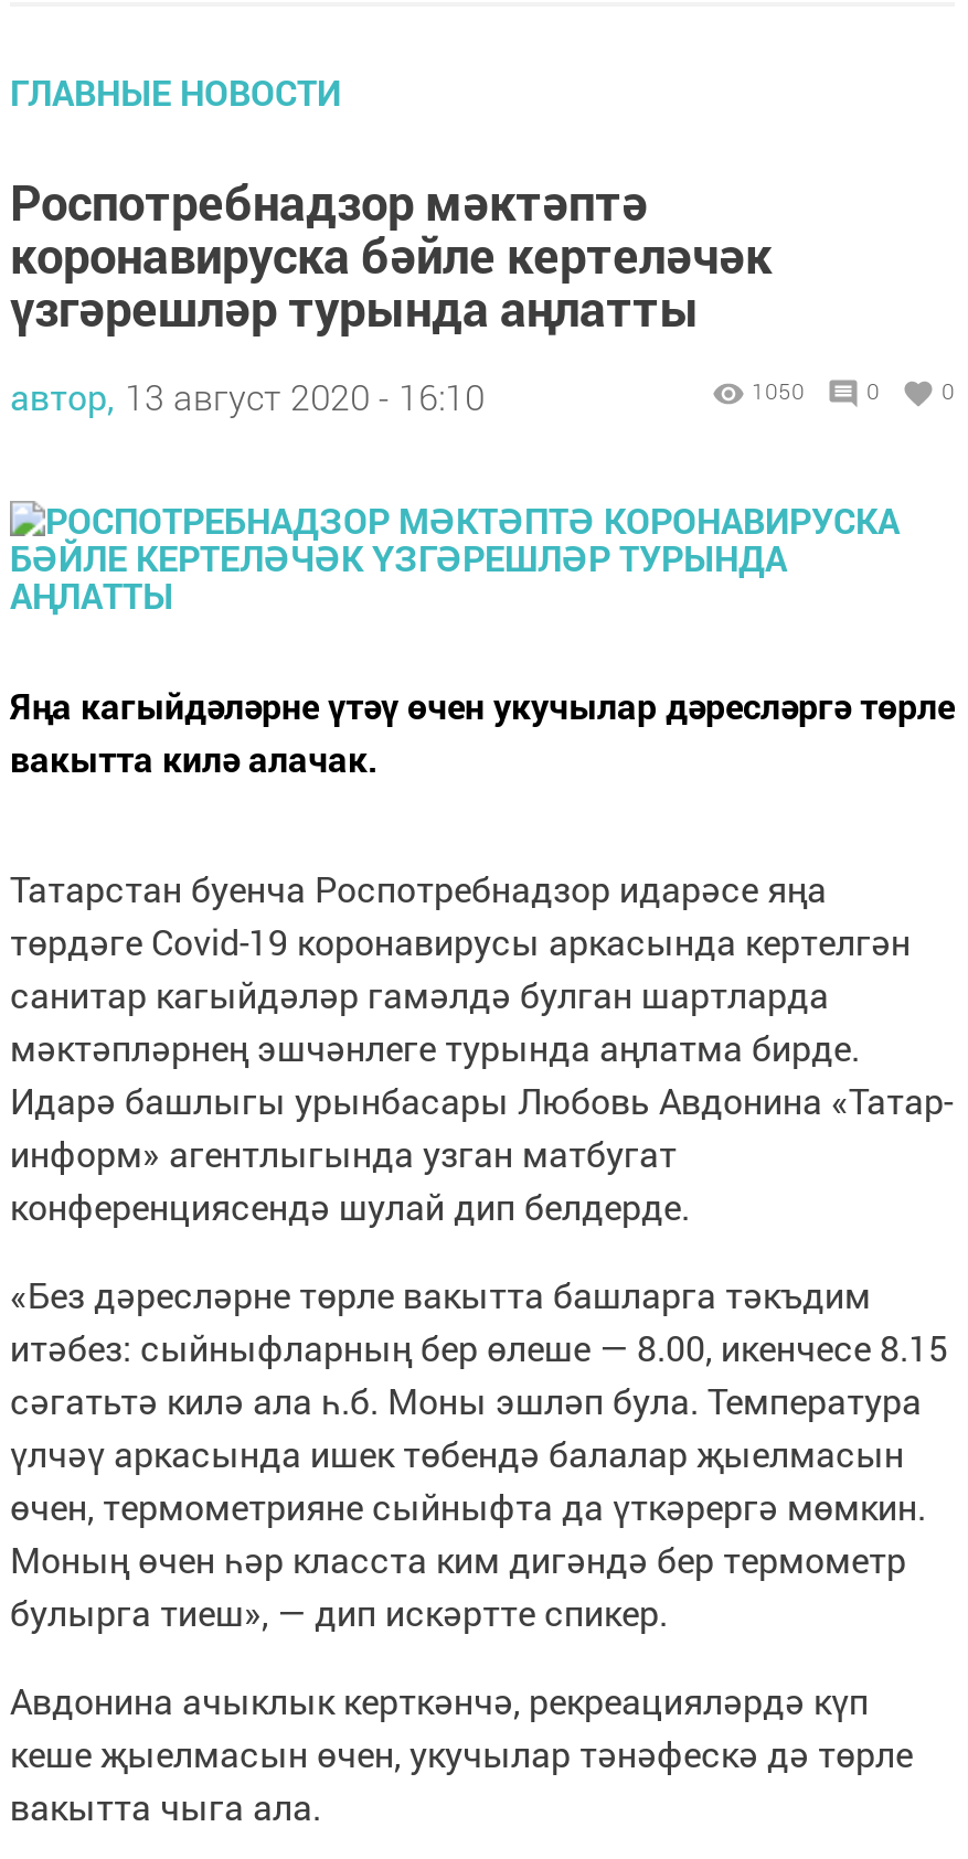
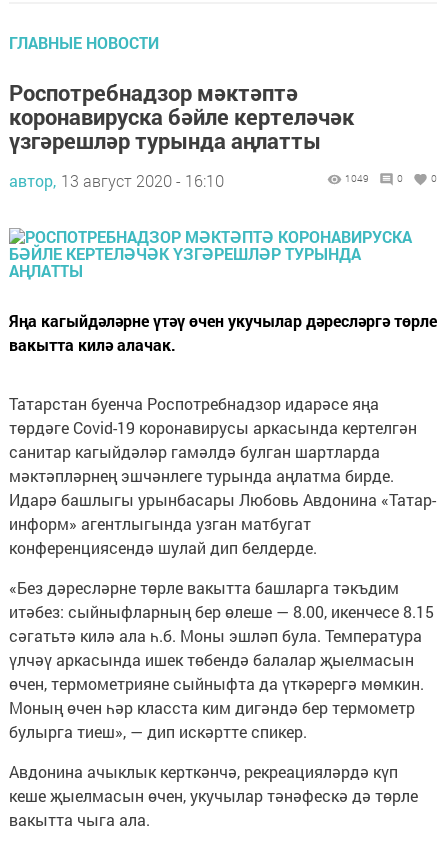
[752,378,805,407] 1050 -> [345,172,369,185] 1049

